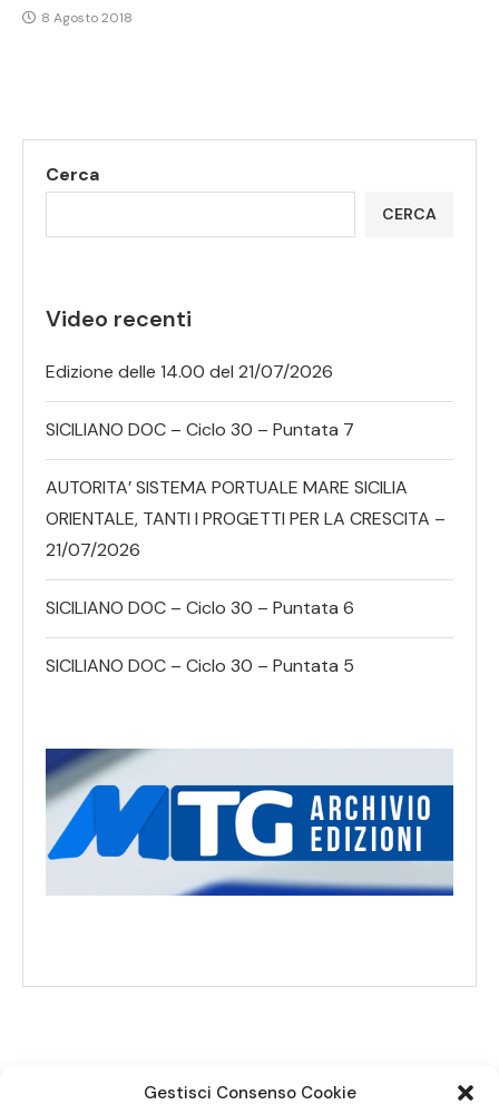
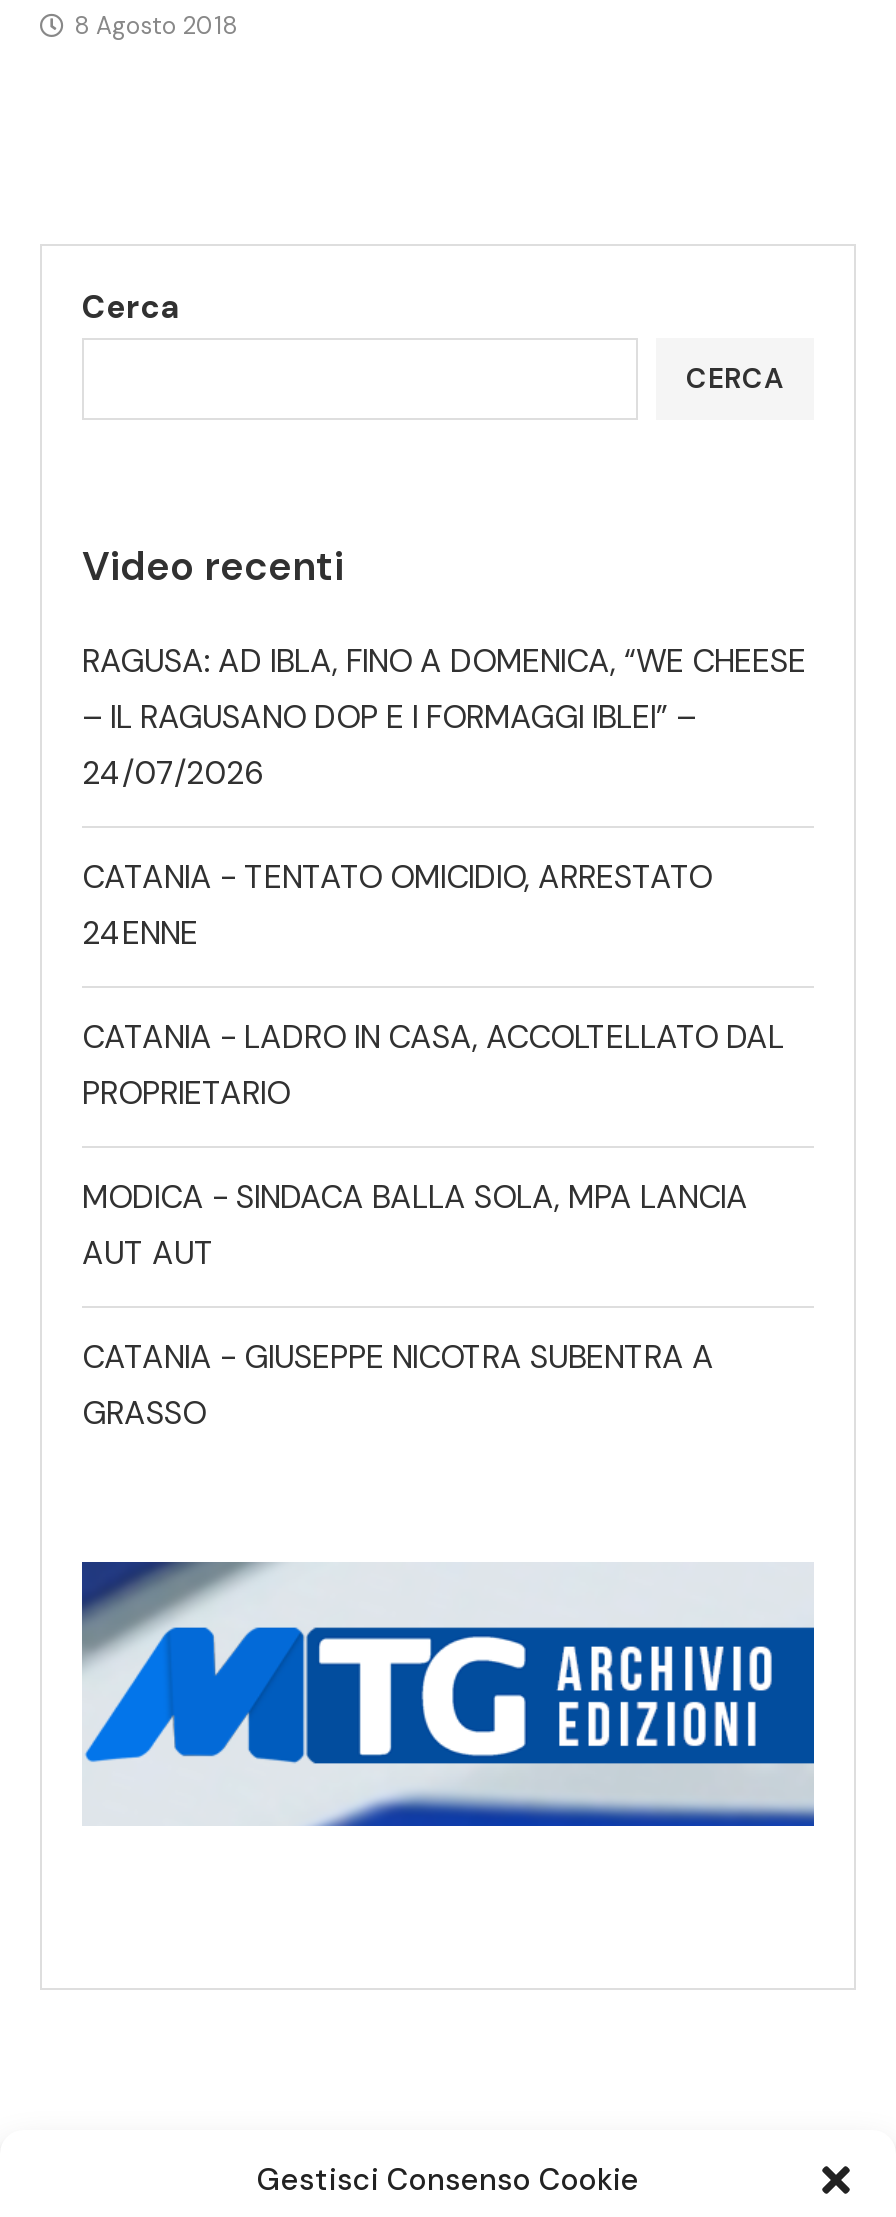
[46,360,333,383] Edizione delle 14.00 del 21/07/2026 -> [82,640,806,794] RAGUSA: AD IBLA, FINO A DOMENICA, “WE CHEESE | – IL RAGUSANO DOP E I FORMAGGI IBLEI” – | 24/07/2026
[46,418,354,441] SICILIANO DOC – Ciclo 30 – Puntata 7 -> [82,856,712,954] CATANIA - TENTATO OMICIDIO, ARRESTATO | 24ENNE
[46,476,446,561] AUTORITA’ SISTEMA PORTUALE MARE SICILIA | ORIENTALE, TANTI I PROGETTI PER LA CRESCITA – | 21/07/2026 -> [82,1016,784,1114] CATANIA - LADRO IN CASA, ACCOLTELLATO DAL | PROPRIETARIO
[46,596,354,619] SICILIANO DOC – Ciclo 30 – Puntata 6 -> [82,1176,748,1274] MODICA - SINDACA BALLA SOLA, MPA LANCIA | AUT AUT
[46,654,354,677] SICILIANO DOC – Ciclo 30 – Puntata 5 -> [82,1336,714,1434] CATANIA - GIUSEPPE NICOTRA SUBENTRA A | GRASSO

